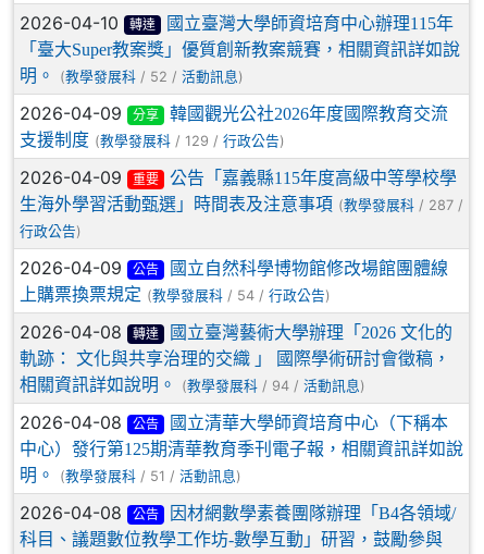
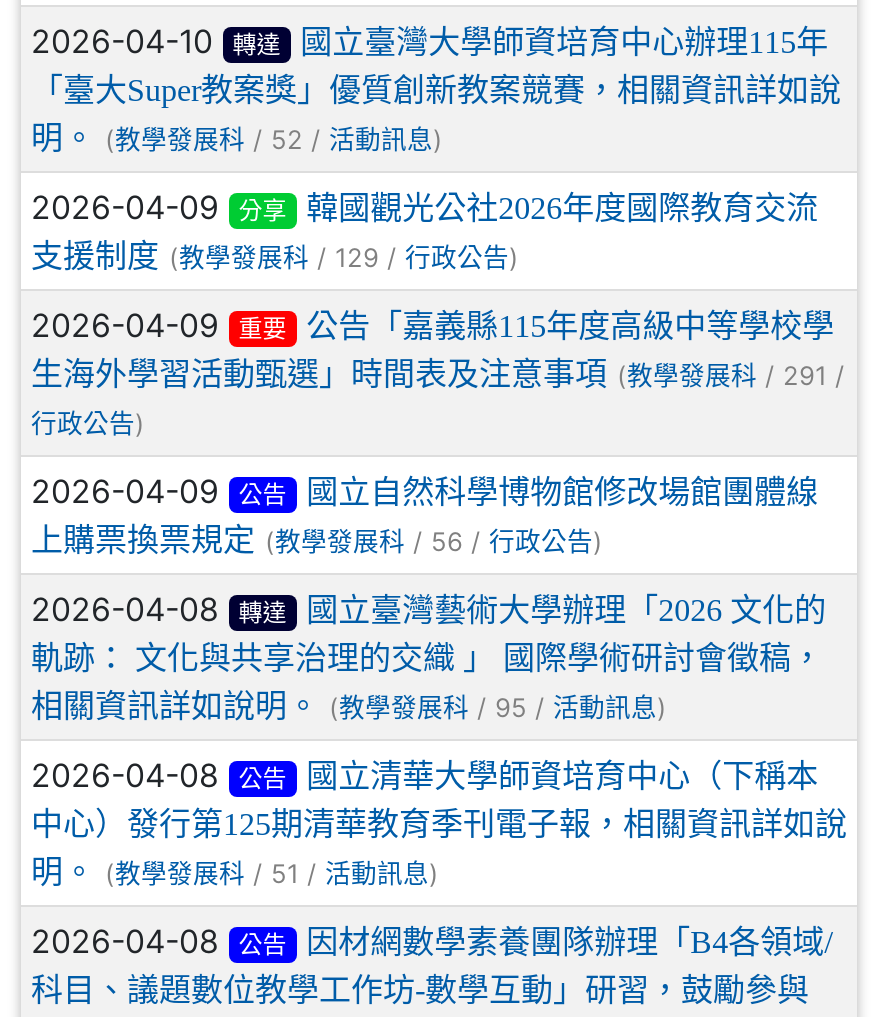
[20,195,463,213] 生海外學習活動甄選」時間表及注意事項 (教學發展科/ 287 / -> [31,357,845,391] 生海外學習活動甄選」時間表及注意事項 (教學發展科/ 291 /
[20,285,331,304] 上購票換票規定 (教學發展科/ 54 /行政公告) -> [31,523,603,557] 上購票換票規定 (教學發展科/ 56 /行政公告)
[20,376,365,394] 相關資訊詳如說明。 (教學發展科/ 94 /活動訊息) -> [31,689,667,723] 相關資訊詳如說明。 (教學發展科/ 95 /活動訊息)

